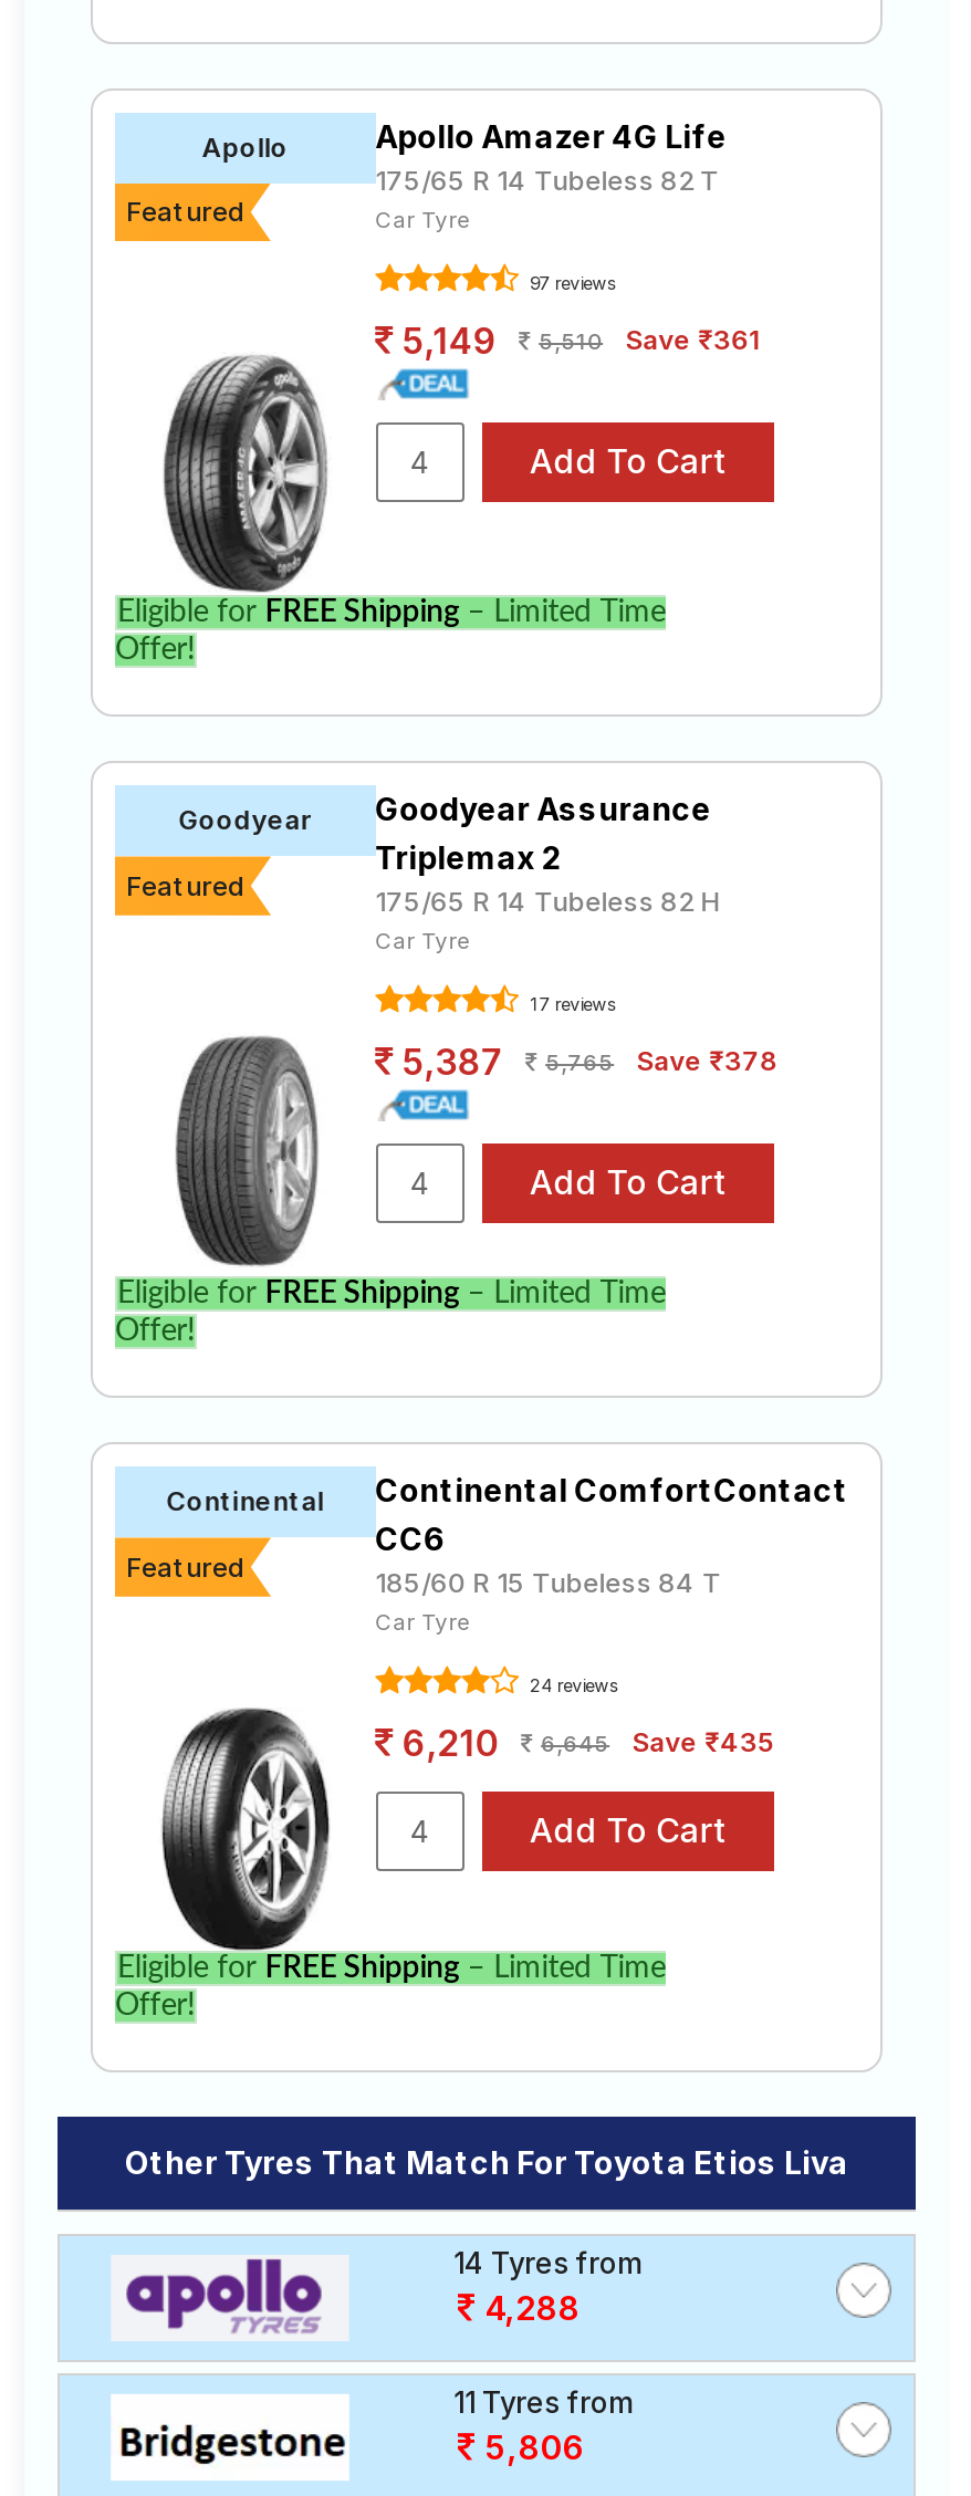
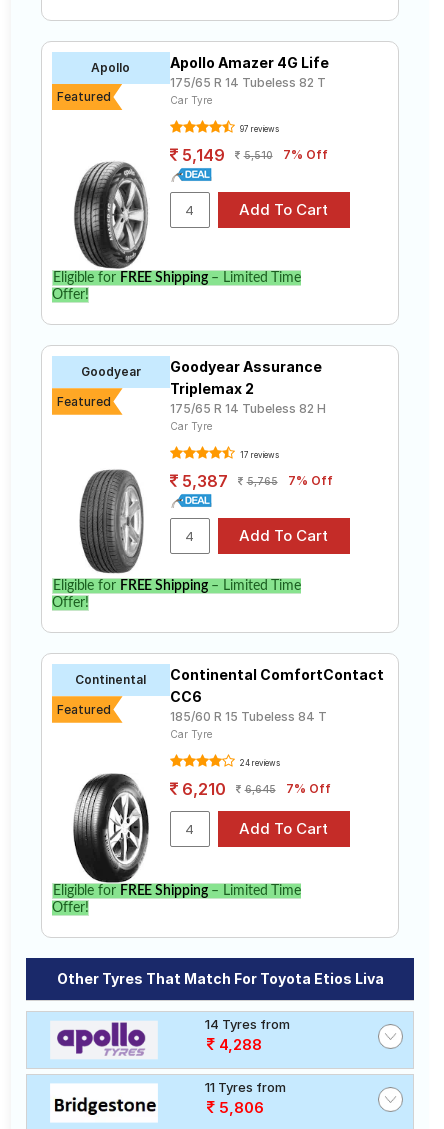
[625,322,760,355] Save ₹361 -> [283,147,328,162] 7% Off
[402,1040,778,1084] 5,387 5,765 Save ₹378 -> [182,471,333,491] 5,387 5,765 7% Off
[402,1721,773,1765] 6,210 6,645 Save ₹435 -> [182,779,331,799] 6,210 6,645 7% Off

